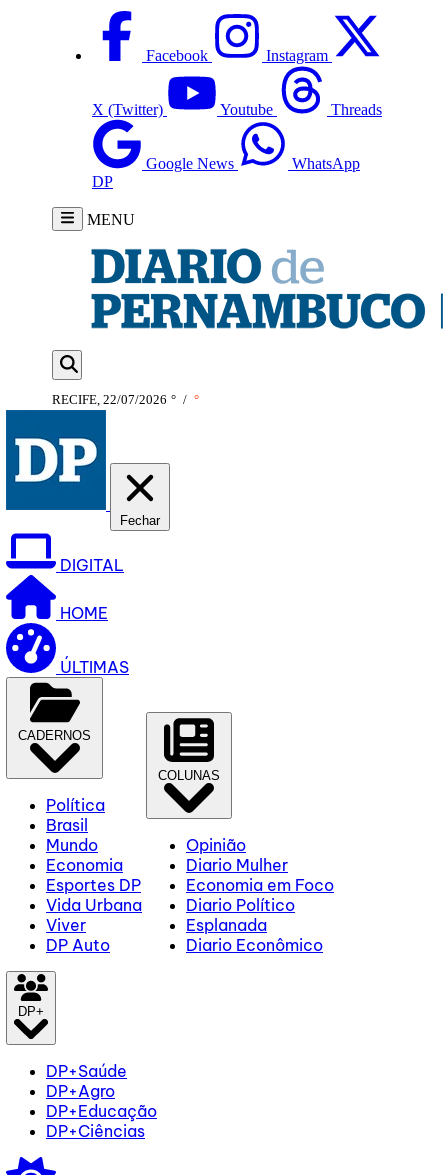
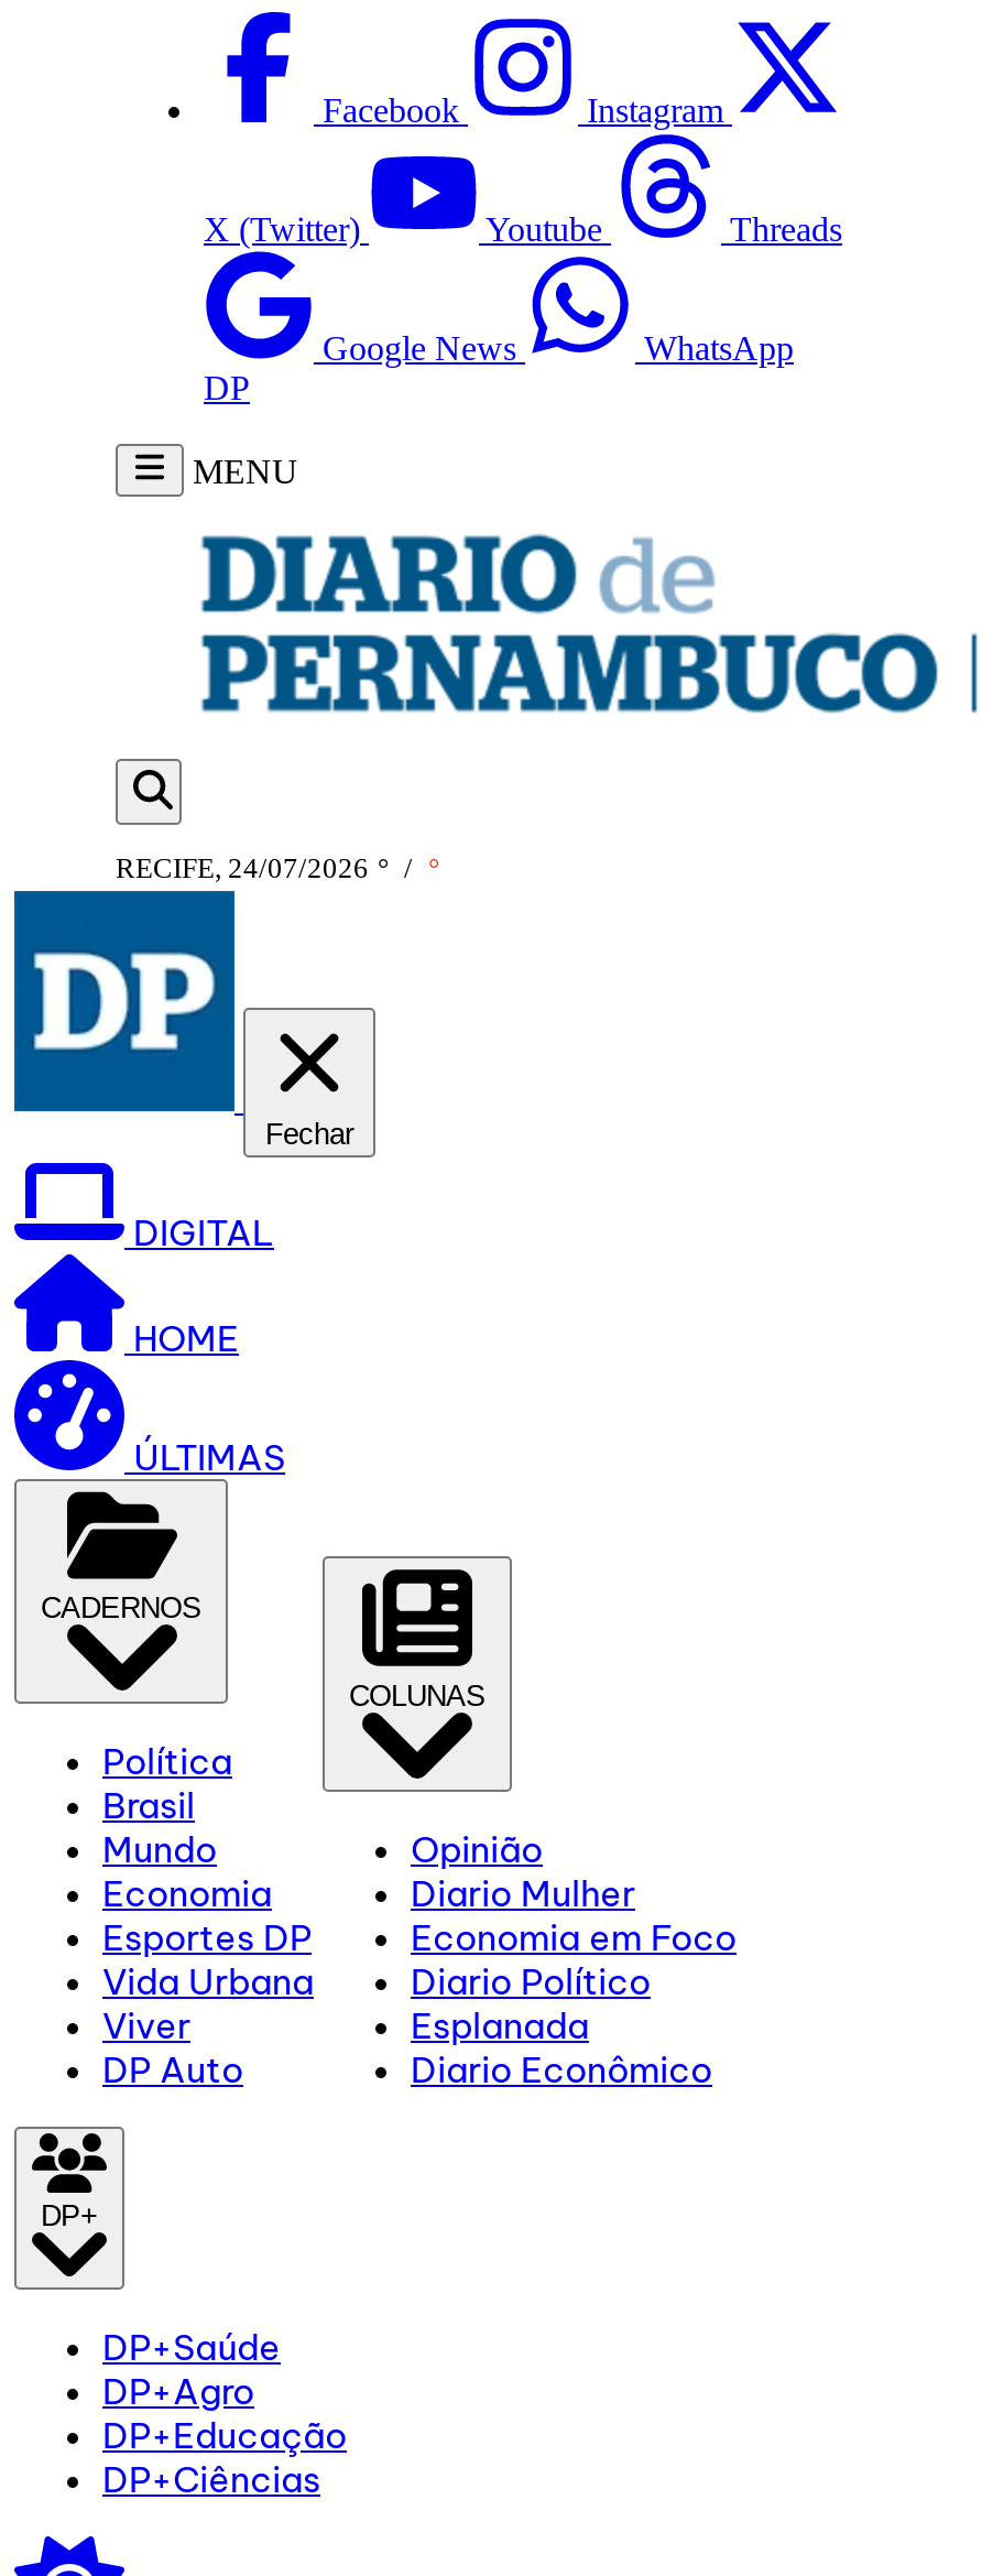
[52,392,199,407] RECIFE, 22/07/2026 ° / ° -> [116,851,439,884] RECIFE, 24/07/2026 ° / °

